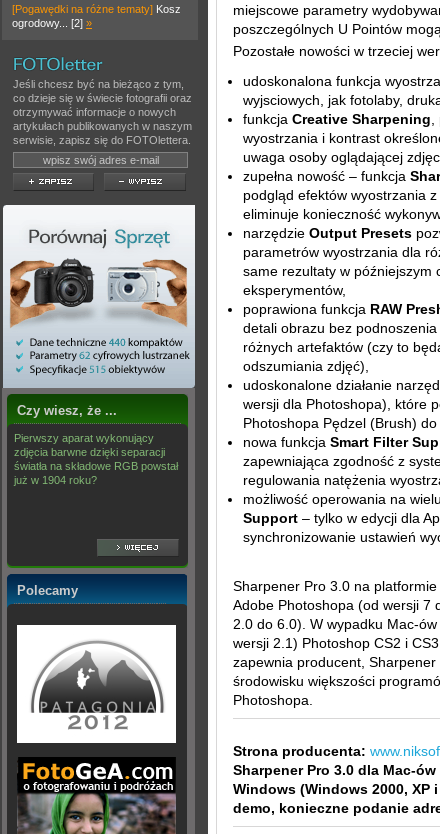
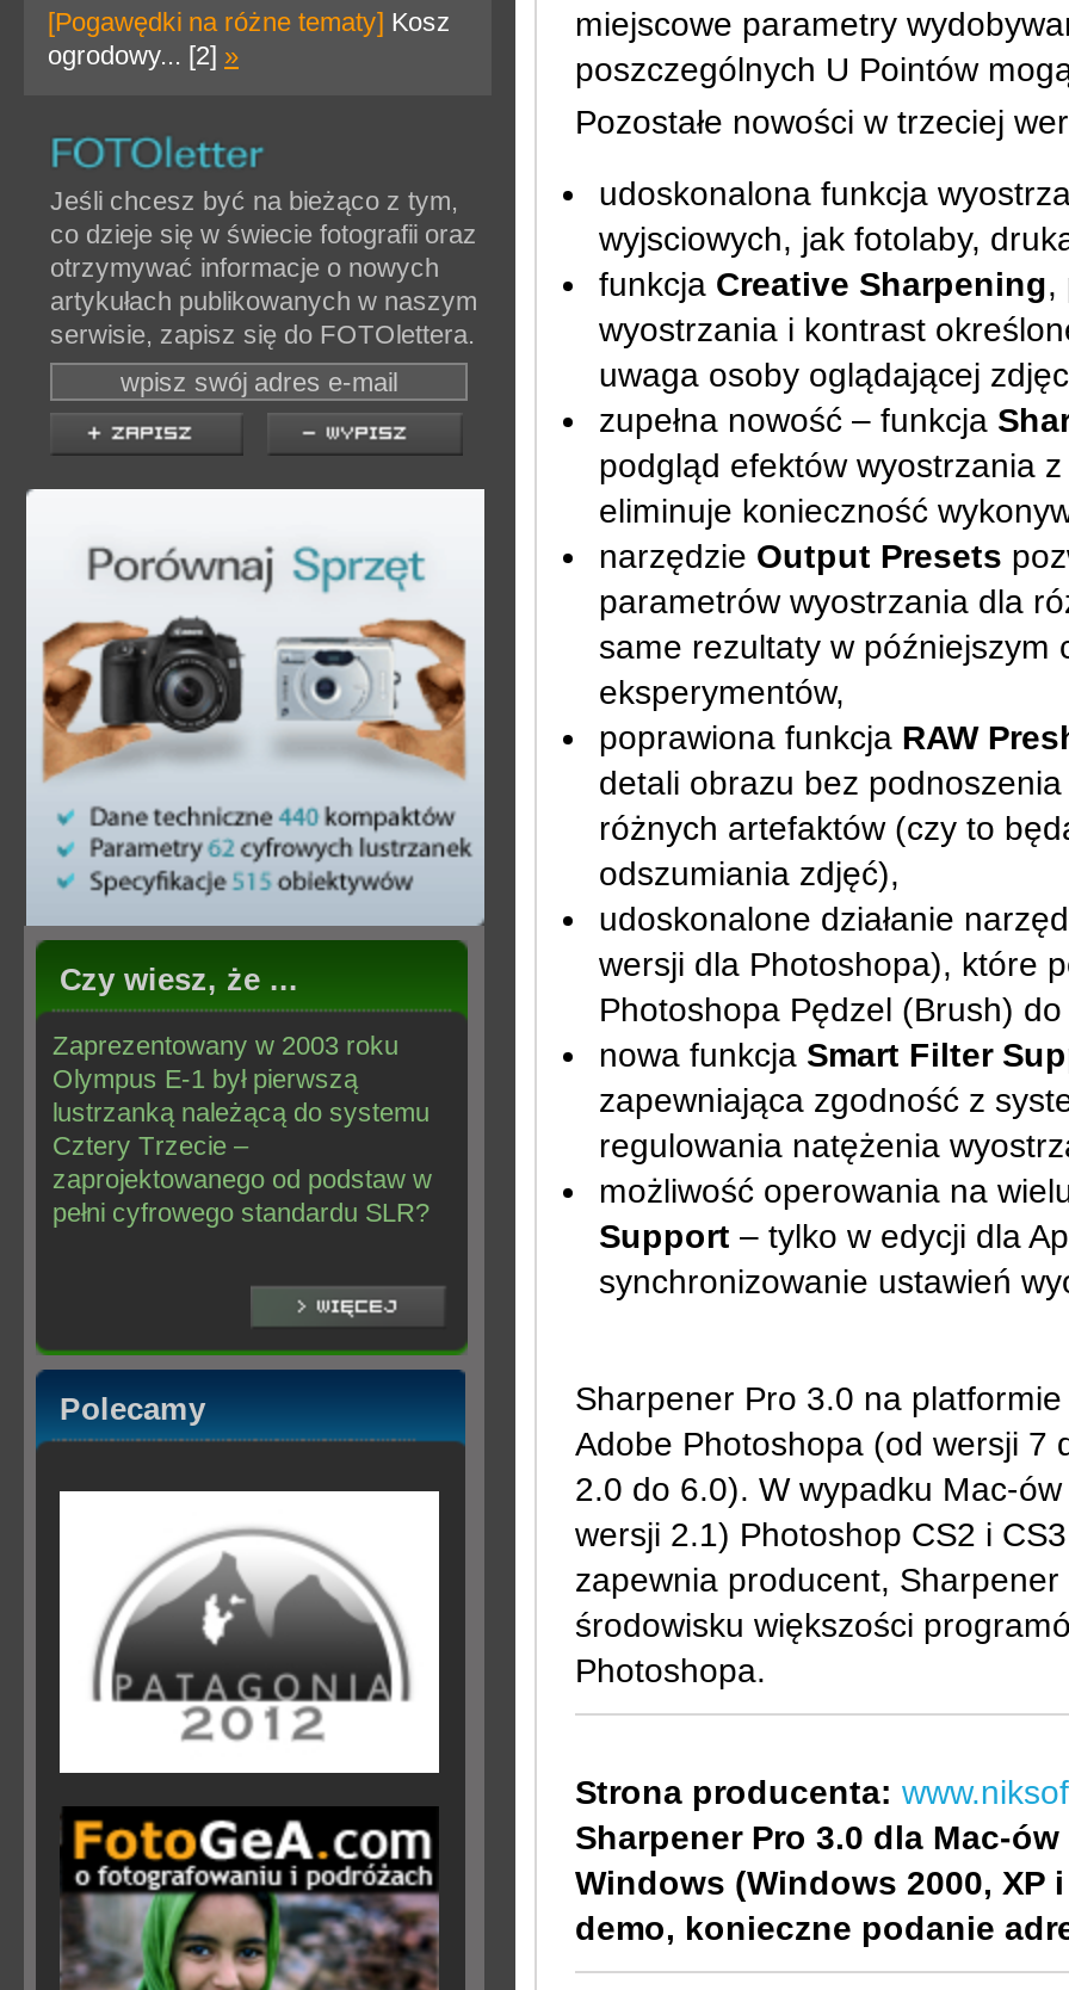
[14,432,178,486] Pierwszy aparat wykonujący | zdjęcia barwne dzięki separacji | światła na składowe RGB powstał | już w 1904 roku? -> [52,1031,432,1226] Zaprezentowany w 2003 roku | Olympus E-1 był pierwszą | lustrzanką należącą do systemu | Cztery Trzecie – | zaprojektowanego od podstaw w | pełni cyfrowego standardu SLR?

